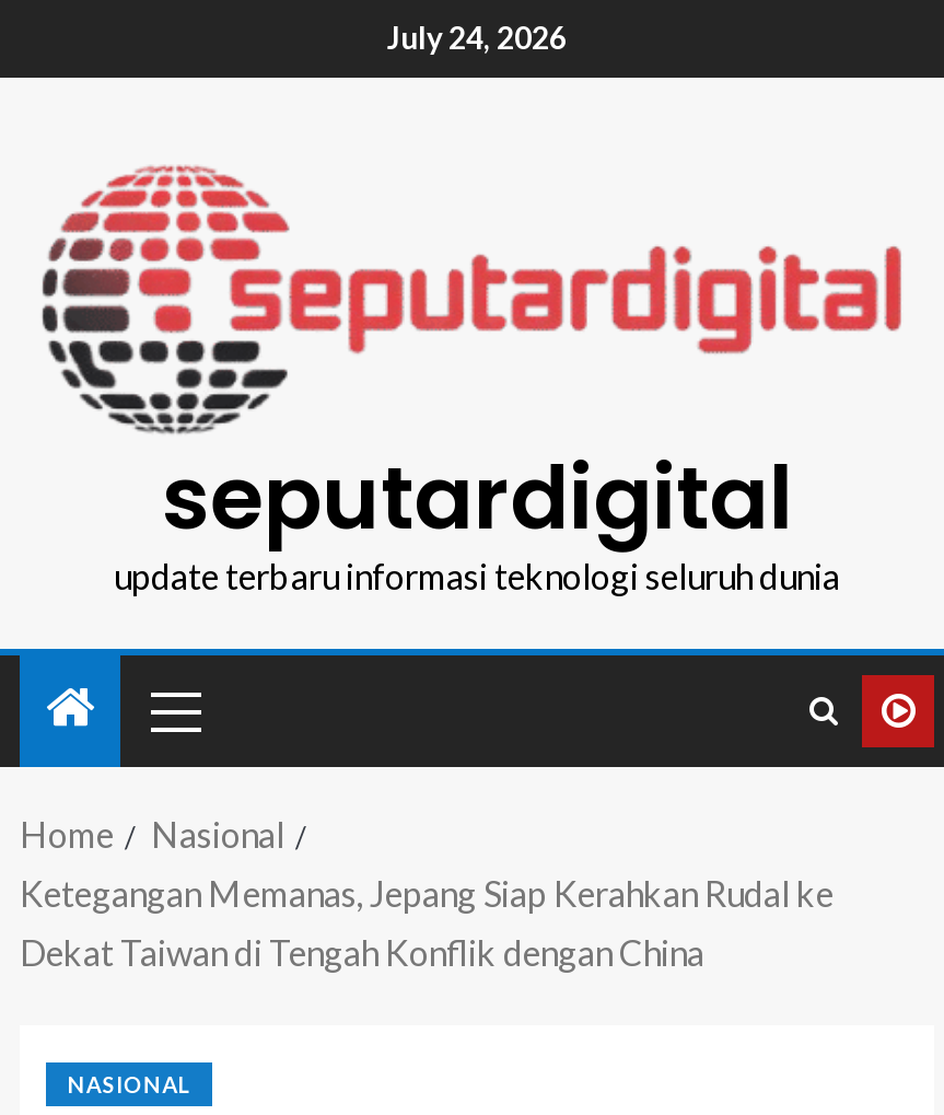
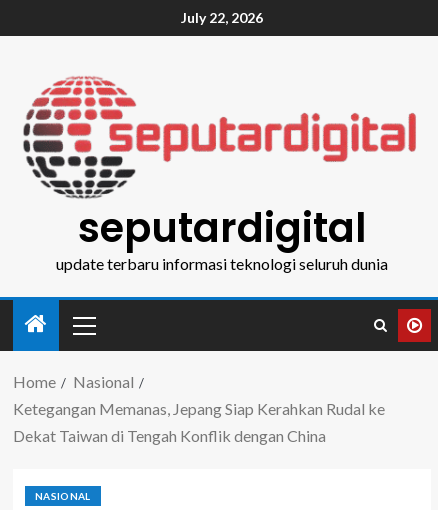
[387,19,567,56] July 24, 2026 -> [181,9,263,26] July 22, 2026

